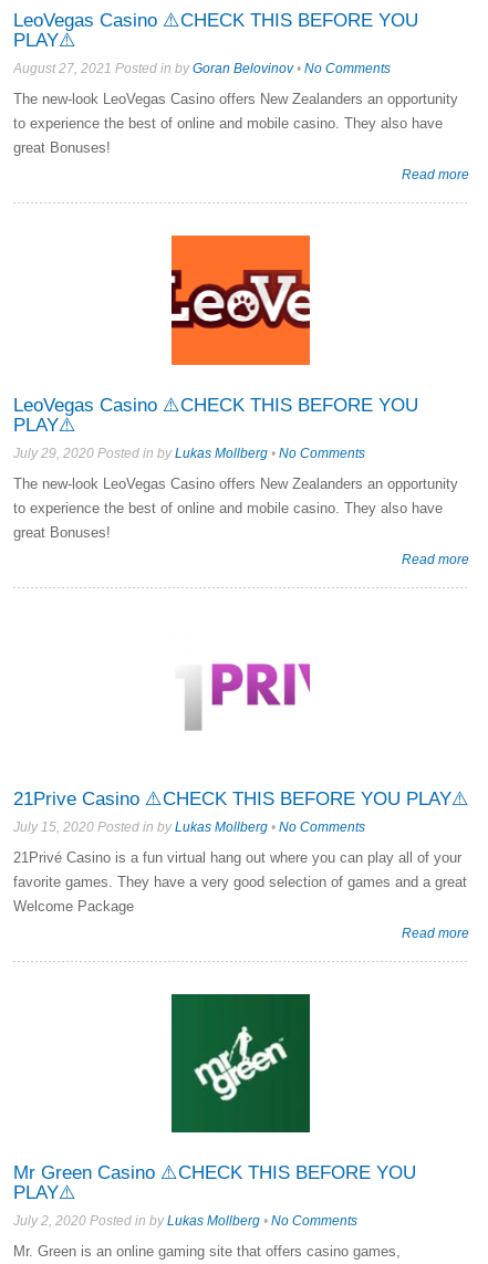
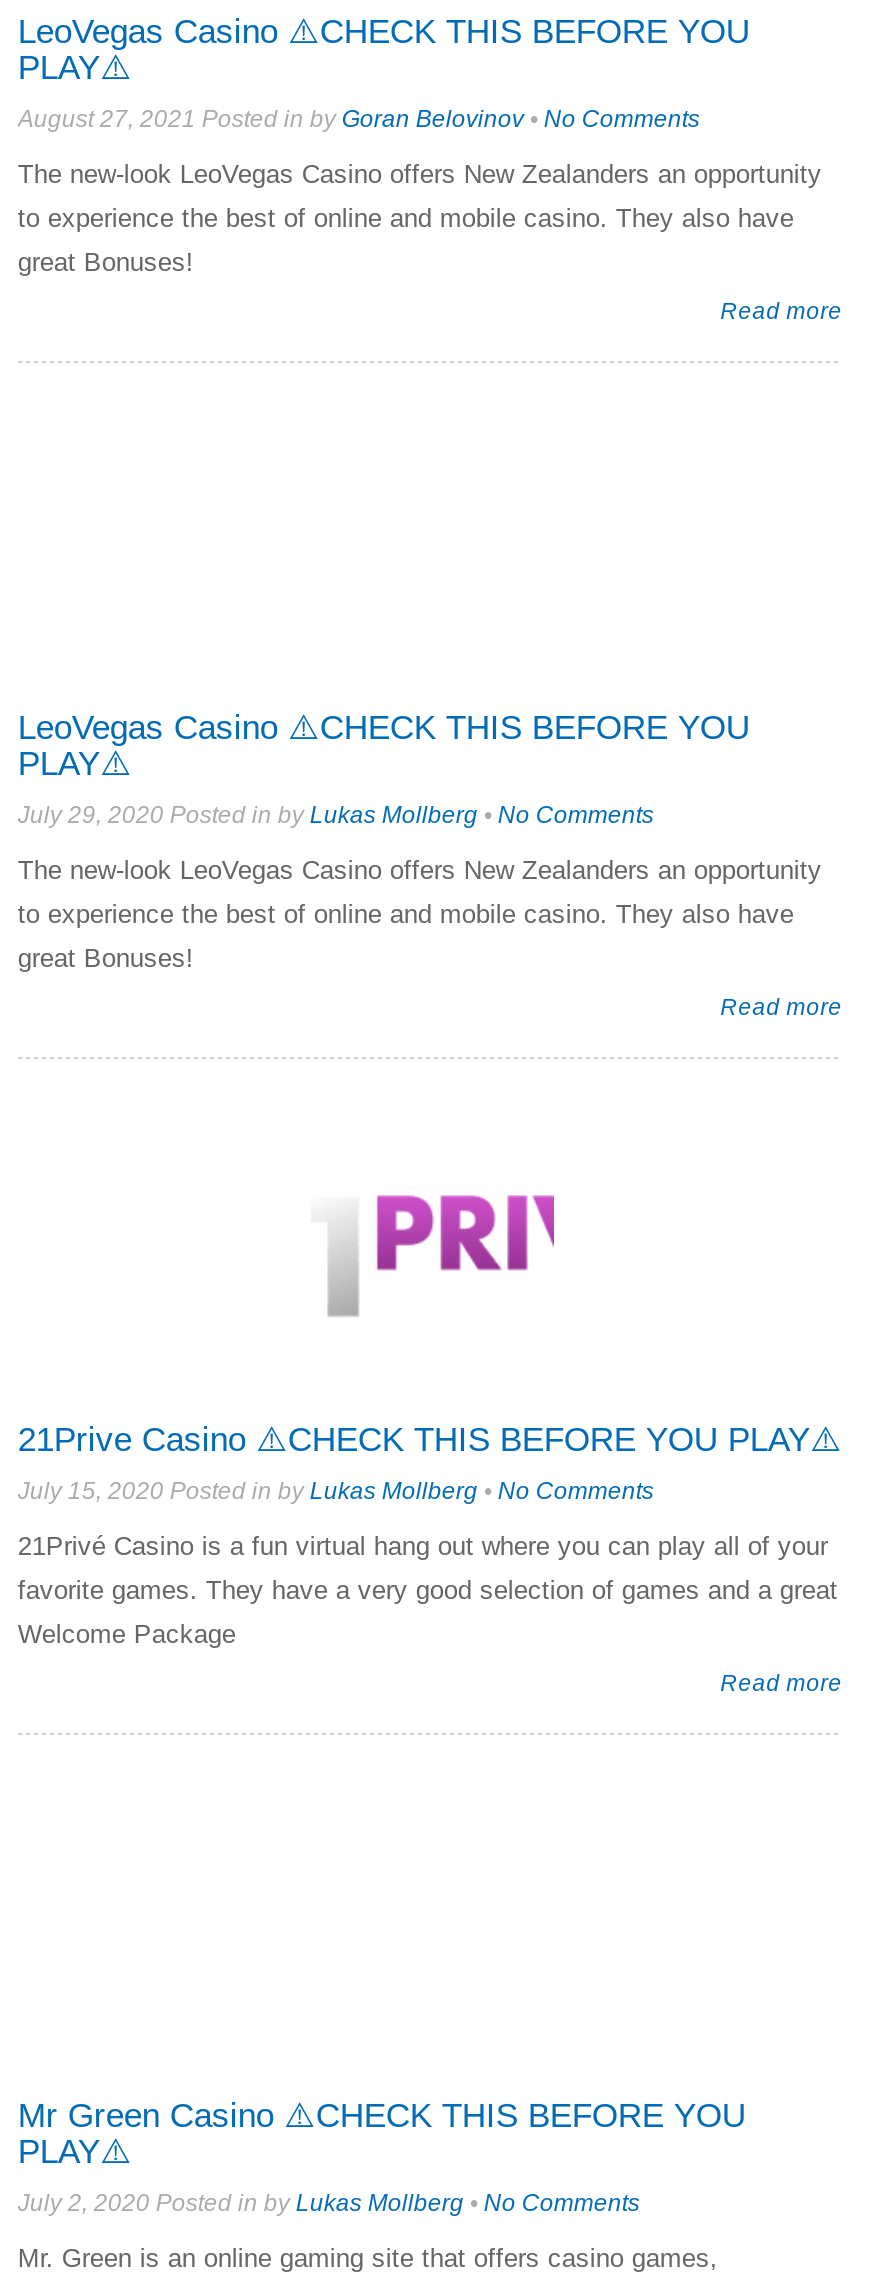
[170,234,311,366] [image] -> none
[170,993,311,1134] [image] -> none

